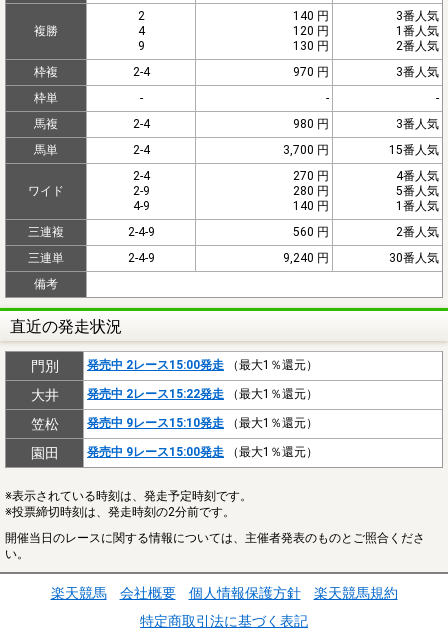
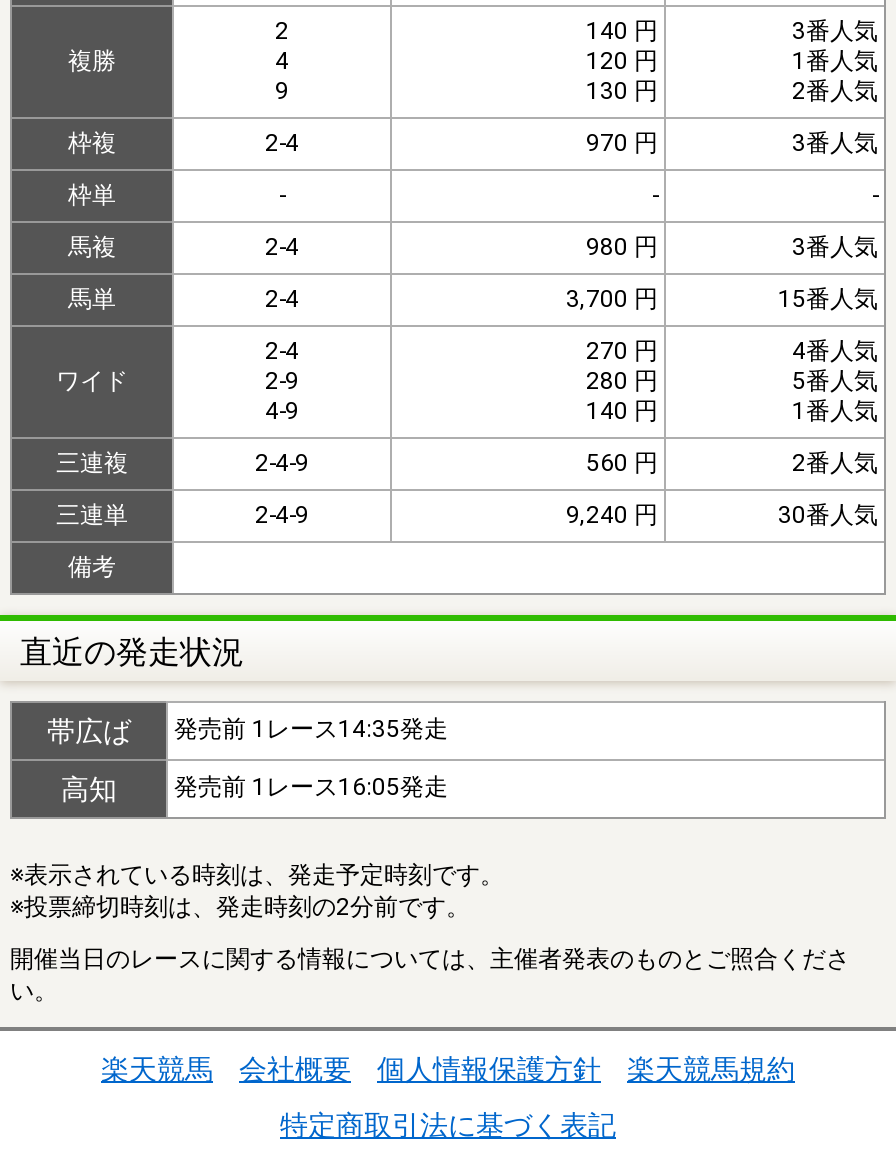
[30,358,318,461] 門別 | 発売中 2レース15:00発走（最大1％還元） | 大井 | 発売中 2レース15:22発走（最大1％還元） | 笠松 | 発売中 9レース15:10発走（最大1％還元） | 園田 | 発売中 9レース15:00発走（最大1％還元） -> [47,715,448,805] 帯広ば | 発売前 1レース14:35発走 | 高知 | 発売前 1レース16:05発走

